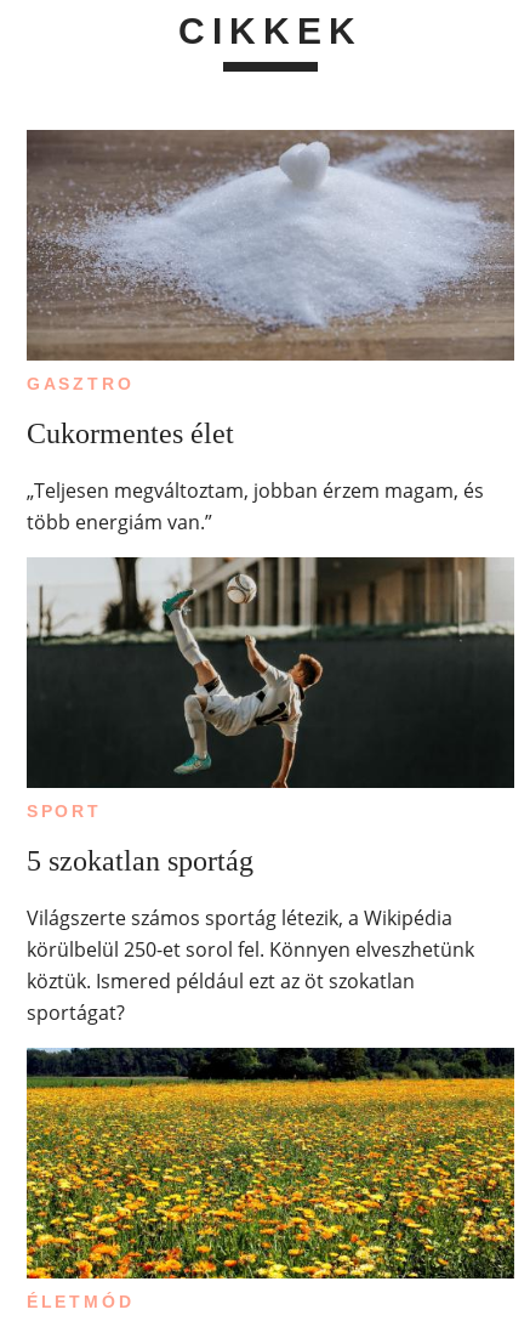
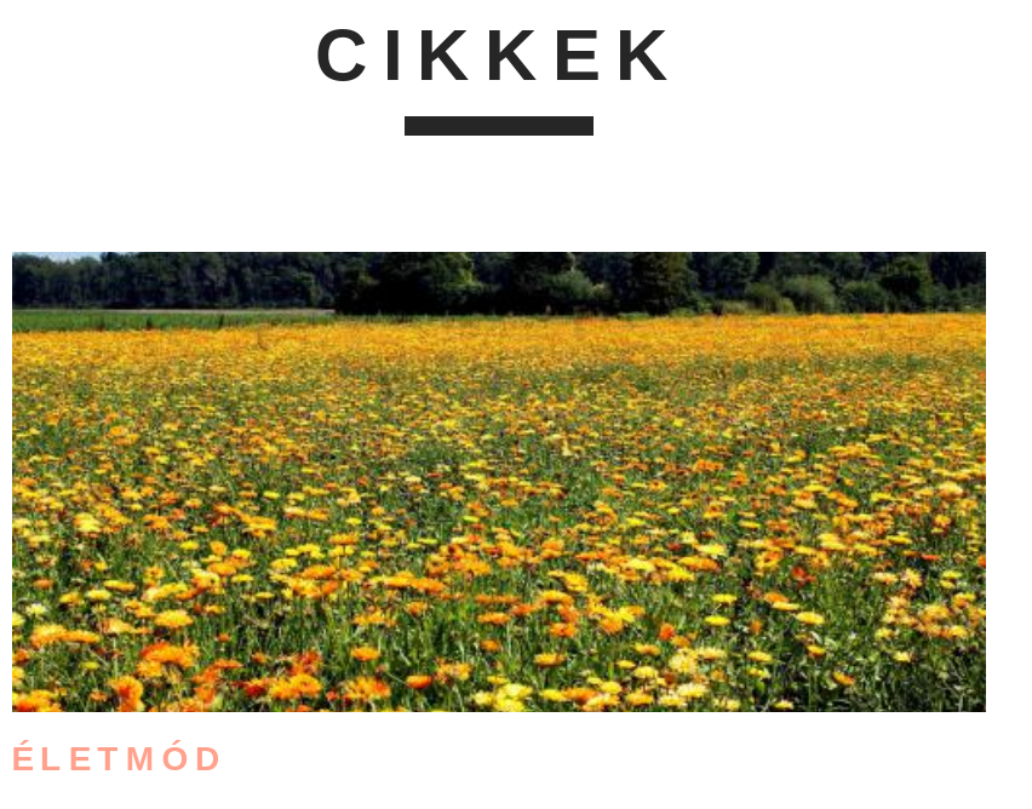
[25,129,515,535] [image] | GASZTRO | Cukormentes élet | „Teljesen megváltoztam, jobban érzem magam, és | több energiám van.” -> none
[25,556,515,1025] [image] | SPORT | 5 szokatlan sportág | Világszerte számos sportág létezik, a Wikipédia | körülbelül 250-et sorol fel. Könnyen elveszhetünk | köztük. Ismered például ezt az öt szokatlan | sportágat? -> none

